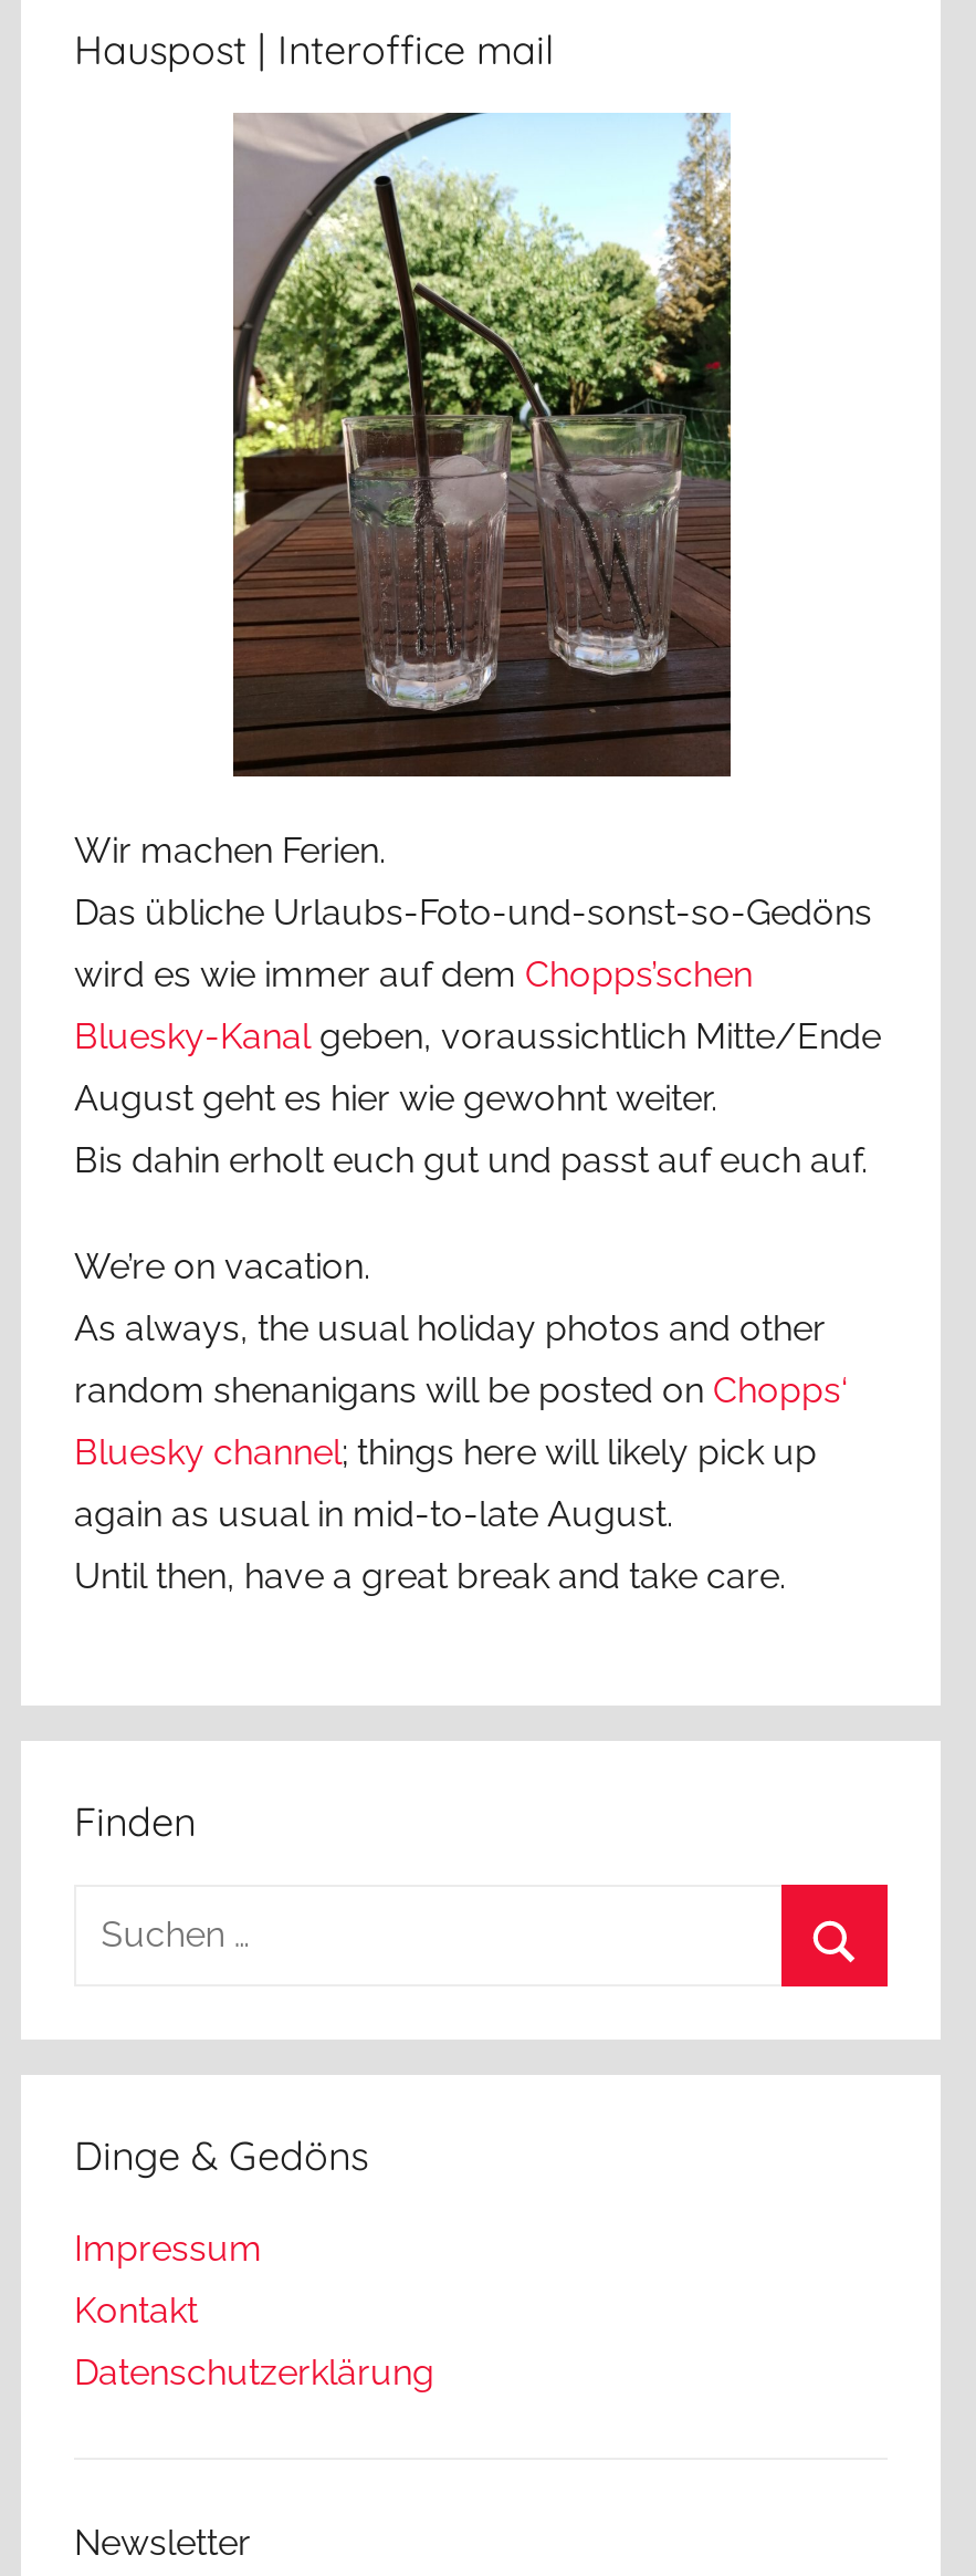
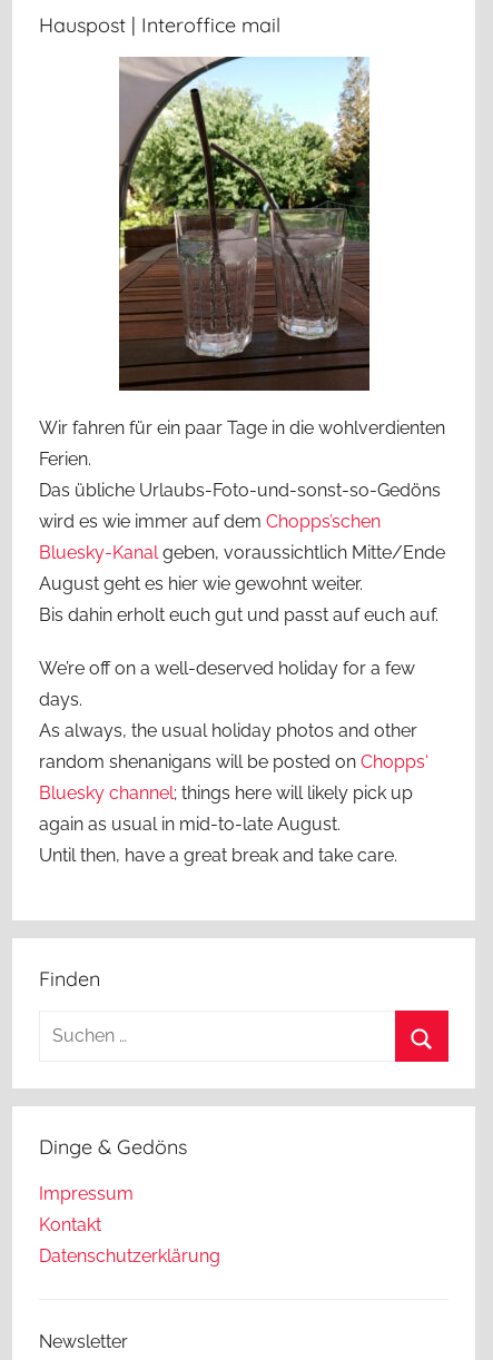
[74,830,386,872] Wir machen Ferien. -> [39,418,445,470] Wir fahren für ein paar Tage in die wohlverdienten | Ferien.
[74,1246,370,1288] We’re on vacation. -> [39,658,415,710] We’re off on a well-deserved holiday for a few | days.

